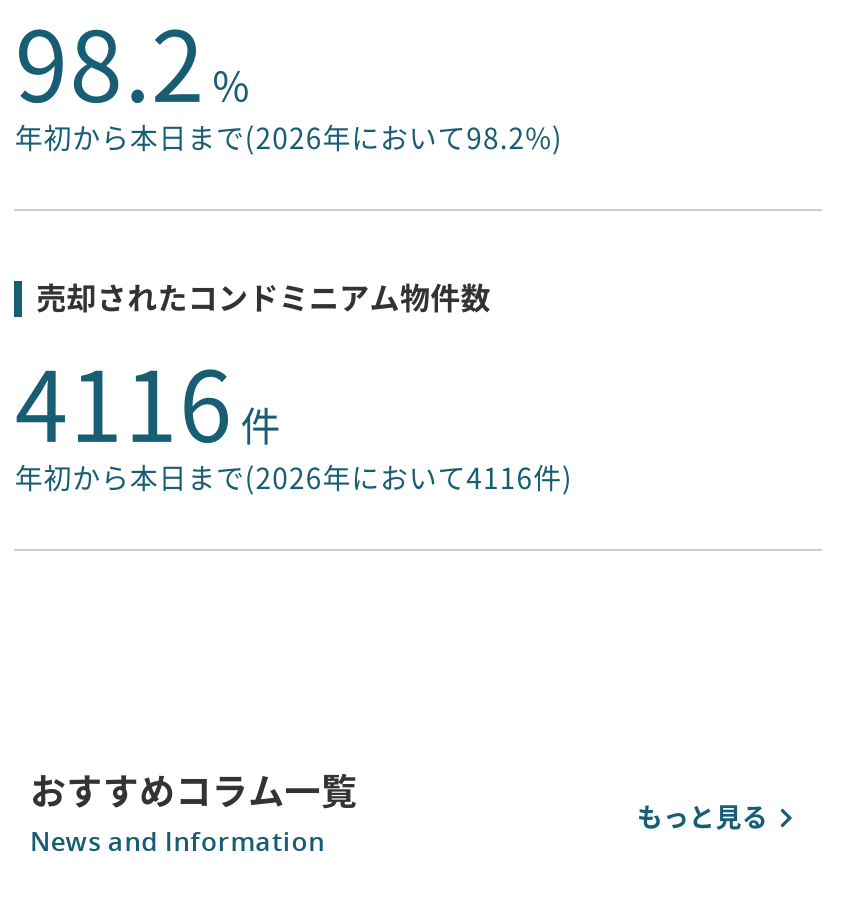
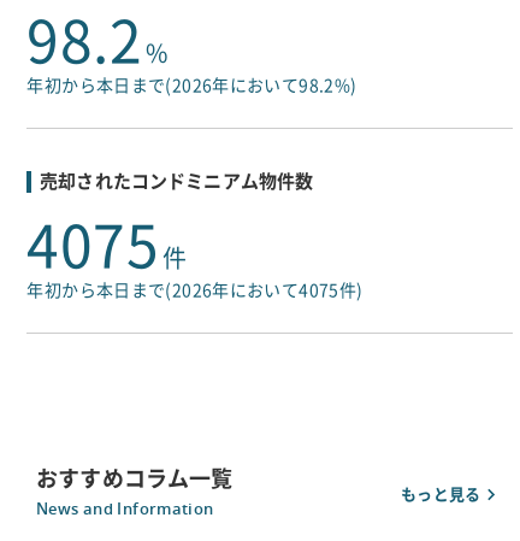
[15,356,281,452] 4116 件 -> [27,217,187,274] 4075 件
[15,464,573,492] 年初から本日まで(2026年において4116件) -> [27,282,363,298] 年初から本日まで(2026年において4075件)

